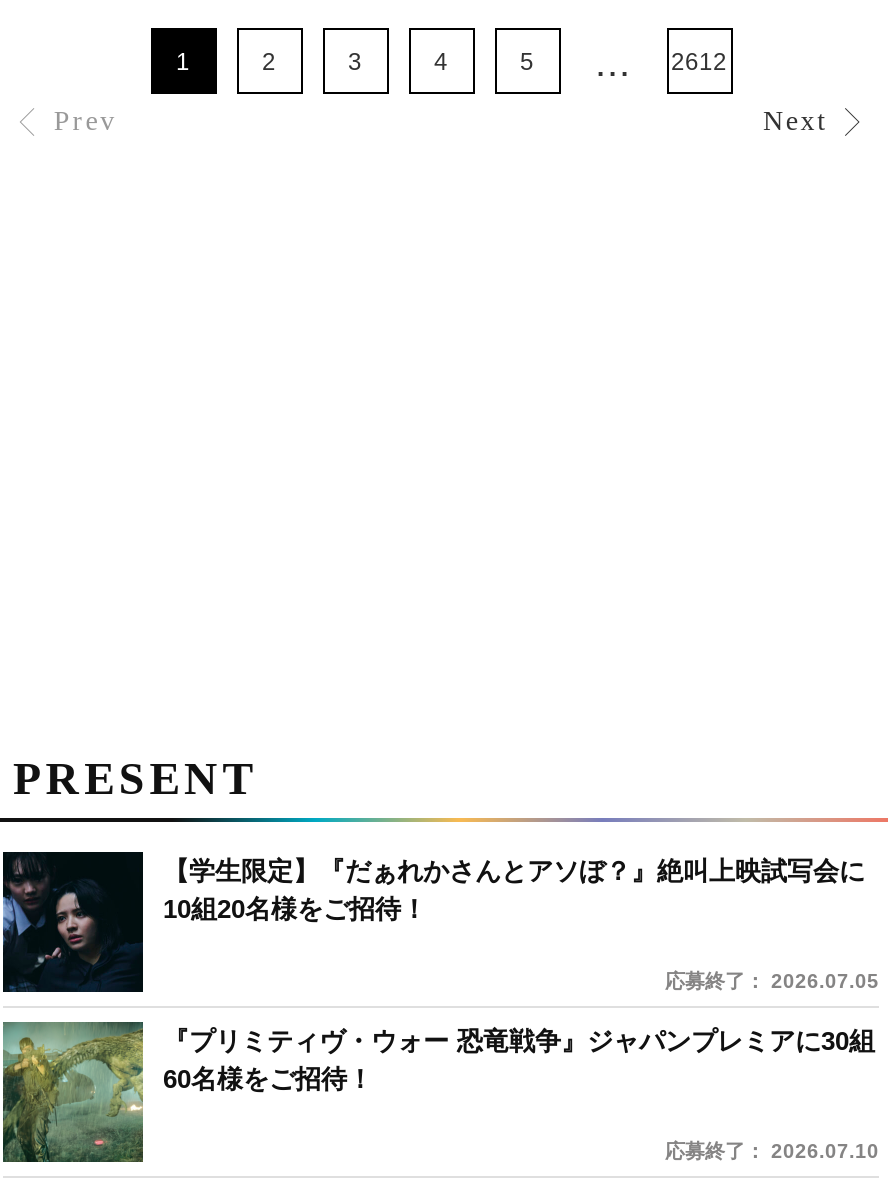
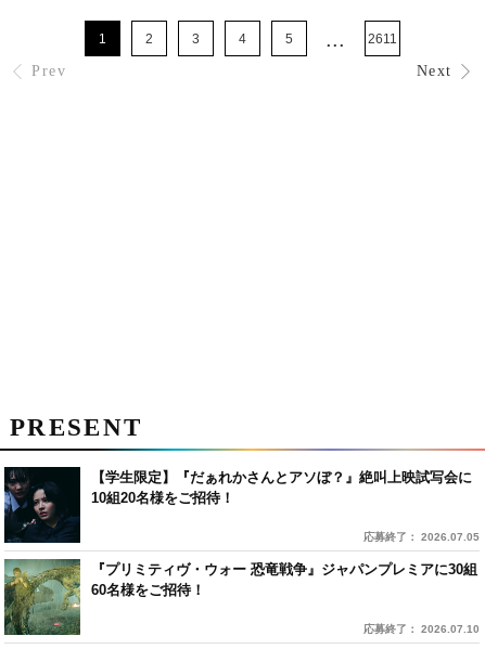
[671,47,727,75] 2612 -> [367,31,397,46] 2611

